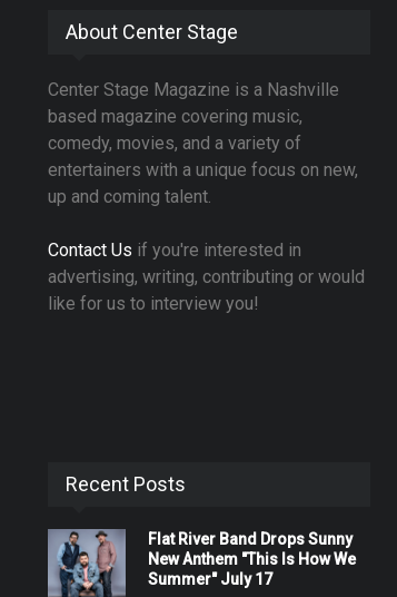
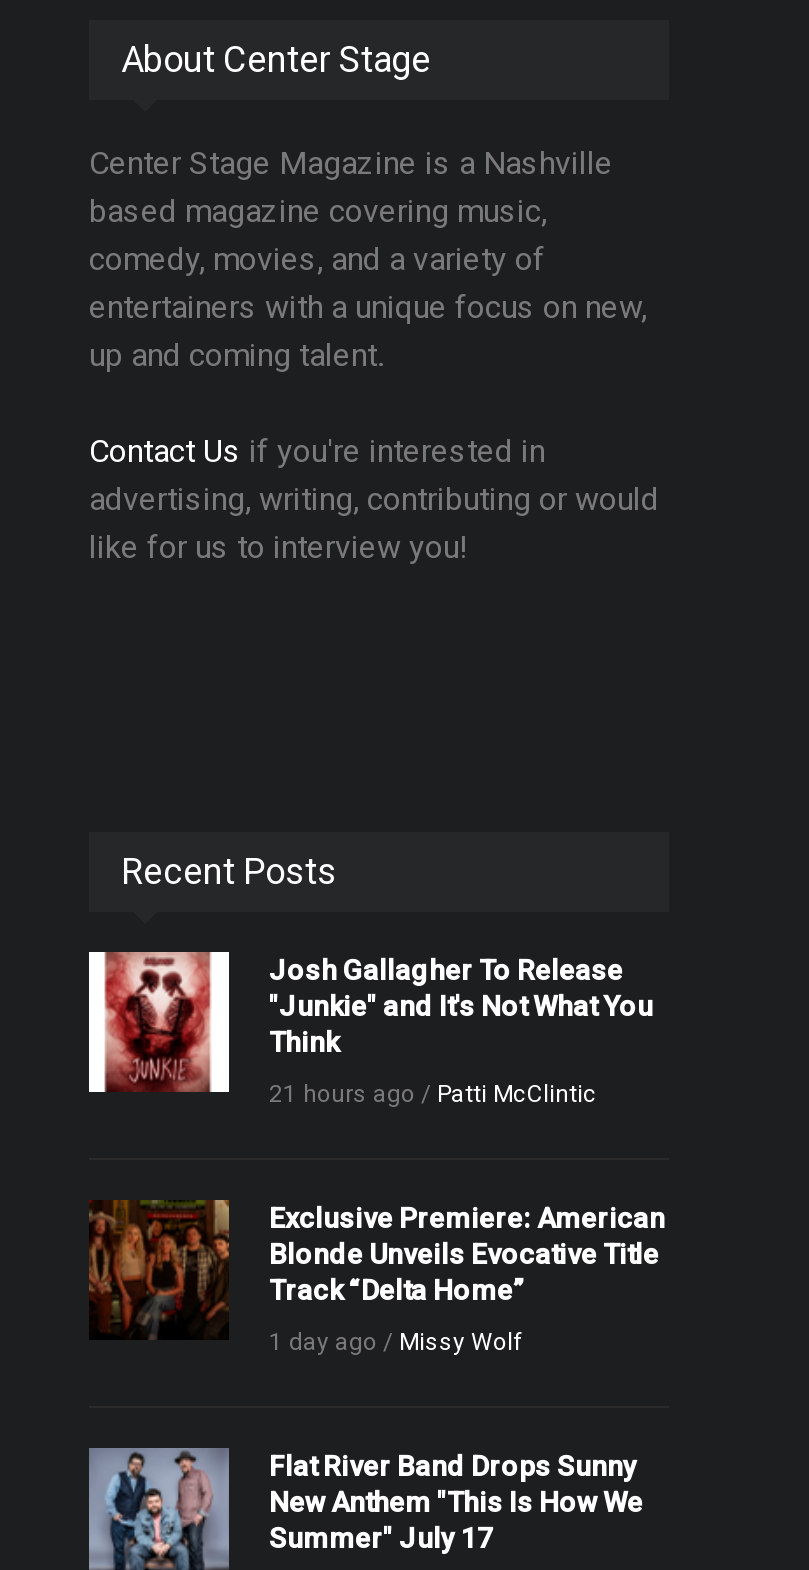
none -> [87,950,653,1108] [image] | Josh Gallagher To Release | "Junkie" and It's Not What You | Think | 21 hours ago / Patti McClintic
none -> [87,1198,665,1356] [image] | Exclusive Premiere: American | Blonde Unveils Evocative Title | Track “Delta Home” | 1 day ago / Missy Wolf

